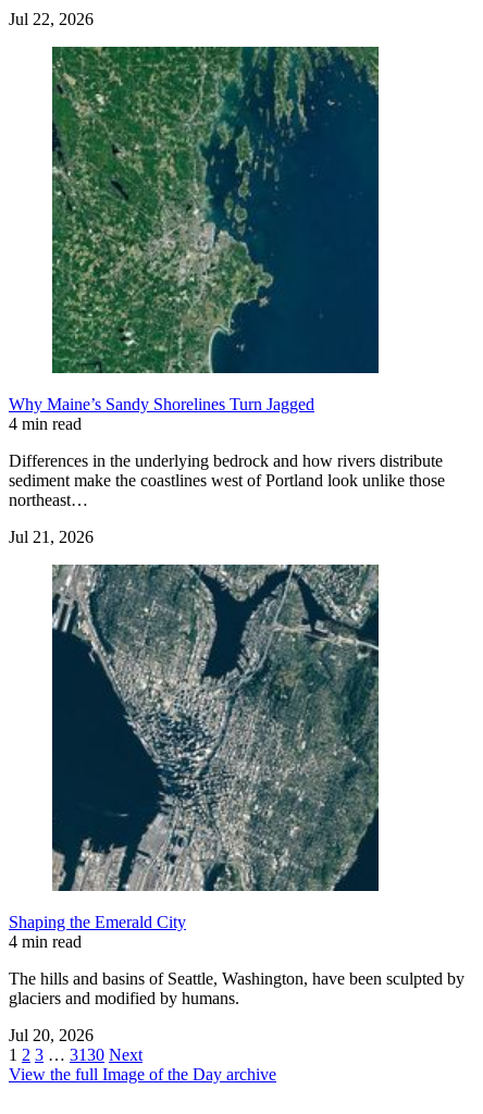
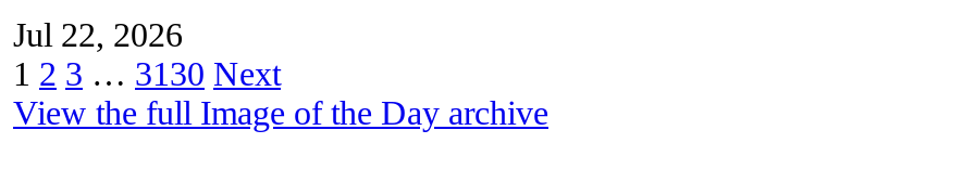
[9,46,445,547] [image] | Why Maine’s Sandy Shorelines Turn Jagged | 4 min read | Differences in the underlying bedrock and how rivers distribute | sediment make the coastlines west of Portland look unlike those | northeast… | Jul 21, 2026 -> none
[9,564,465,1045] [image] | Shaping the Emerald City | 4 min read | The hills and basins of Seattle, Washington, have been sculpted by | glaciers and modified by humans. | Jul 20, 2026 -> none

